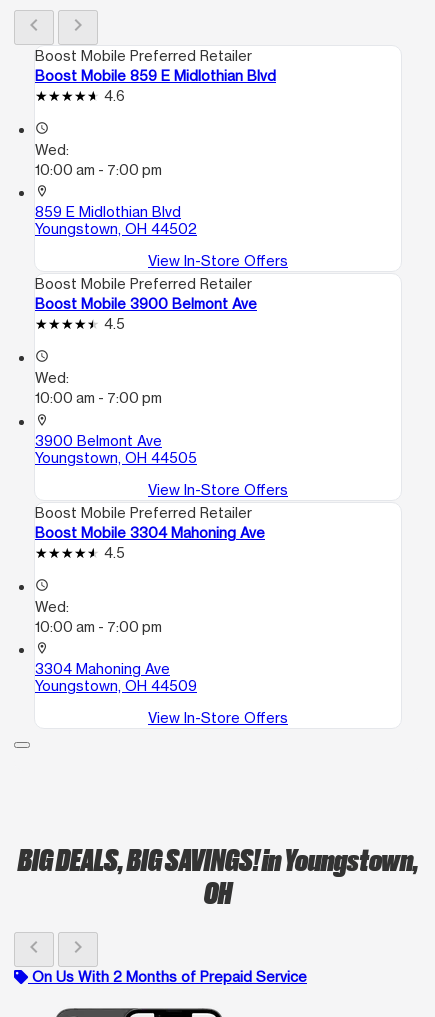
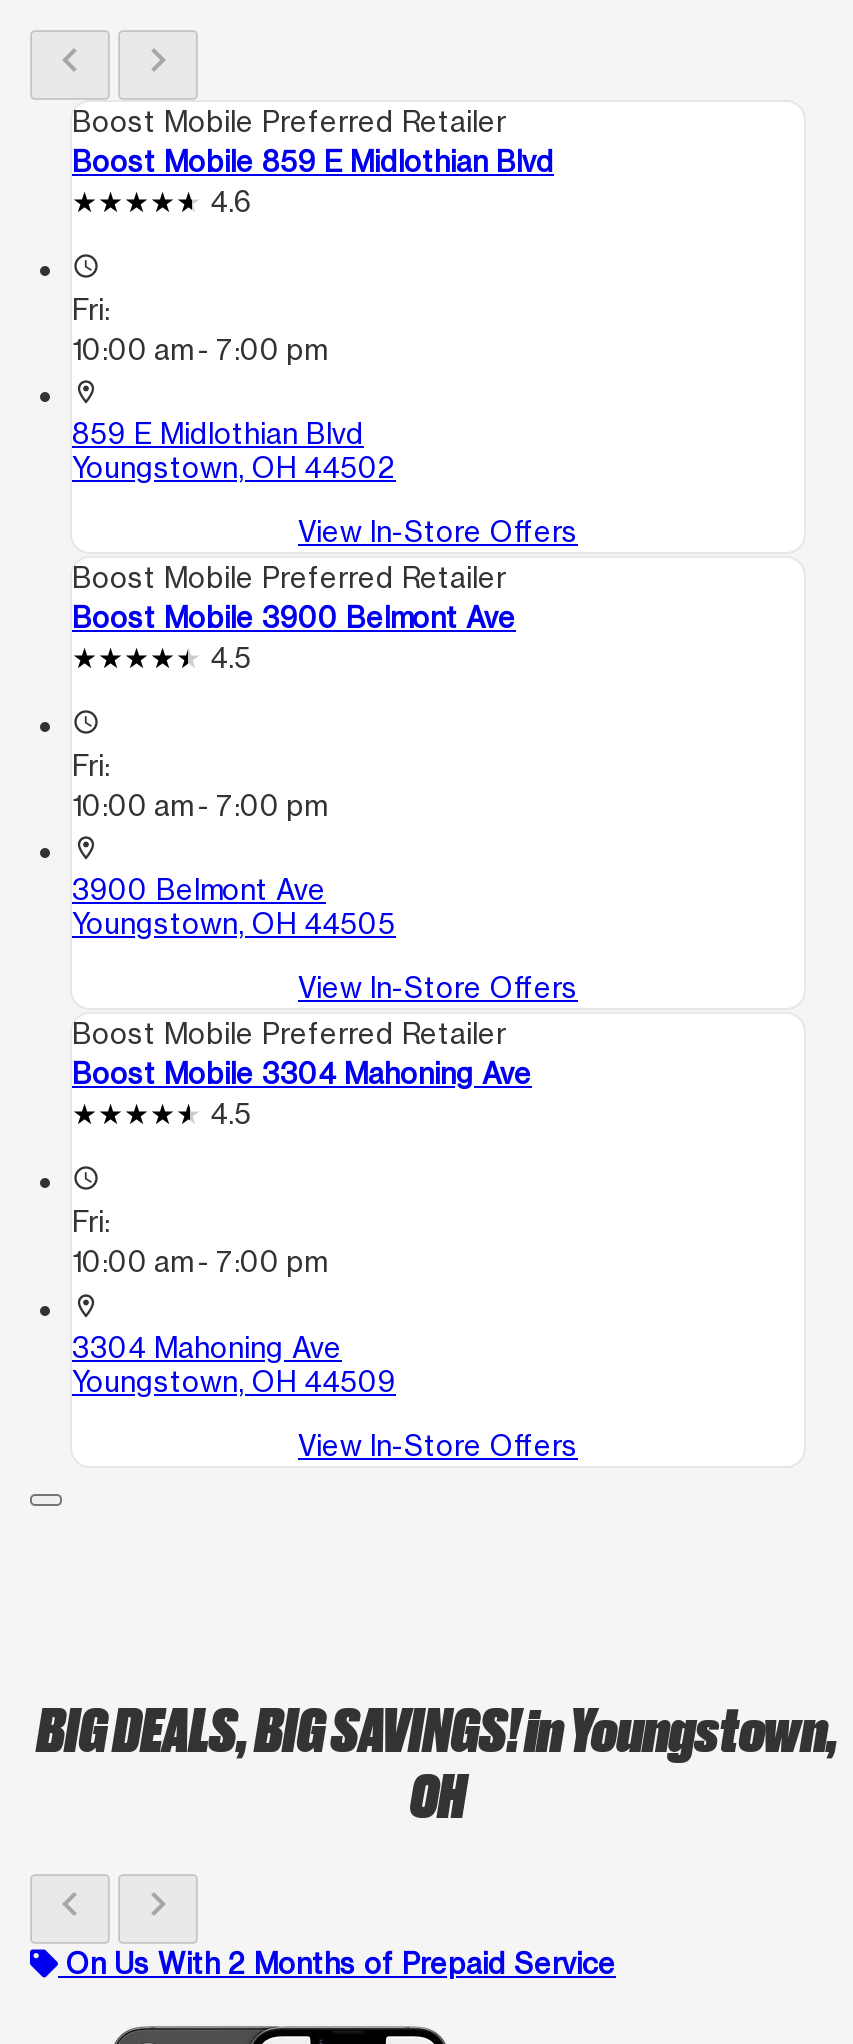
[35,141,72,158] Wed: -> [72,292,116,326] Fri:
[35,369,72,386] Wed: -> [72,749,116,783] Fri:
[35,598,72,615] Wed: -> [72,1205,116,1239] Fri:

